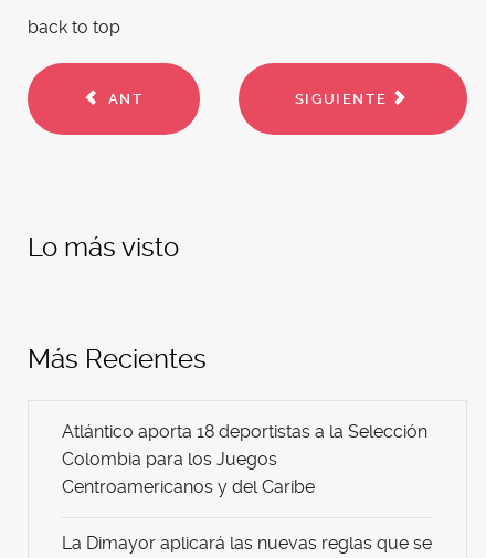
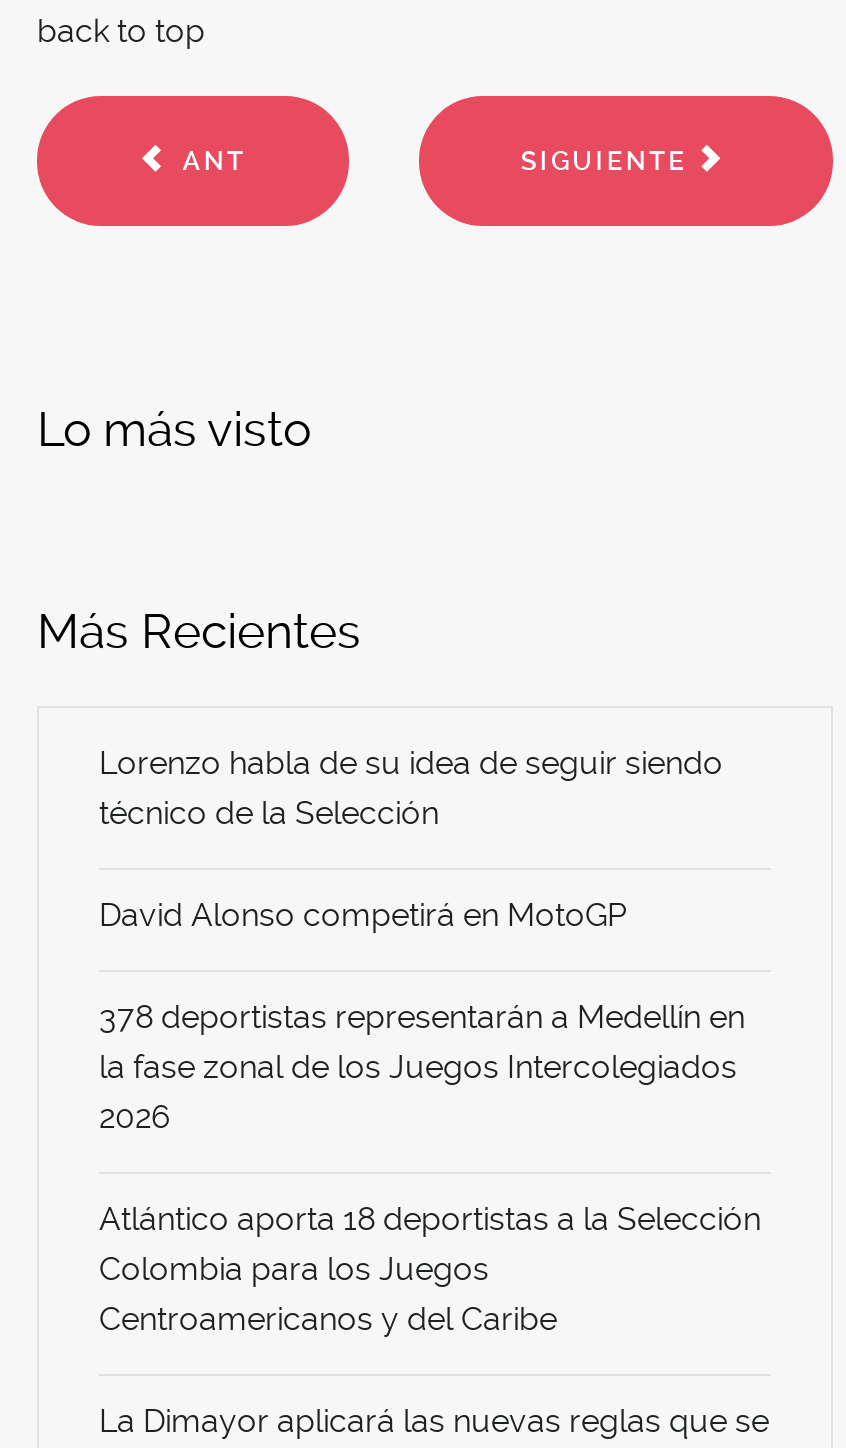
none -> [99,745,745,1137] Lorenzo habla de su idea de seguir siendo | técnico de la Selección | David Alonso competirá en MotoGP | 378 deportistas representarán a Medellín en | la fase zonal de los Juegos Intercolegiados | 2026

